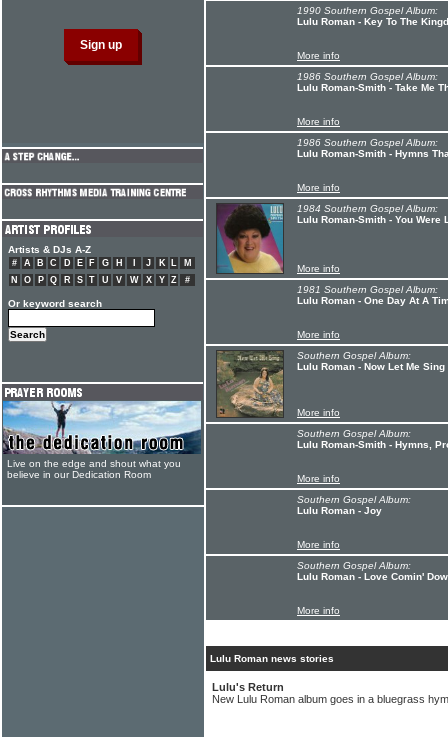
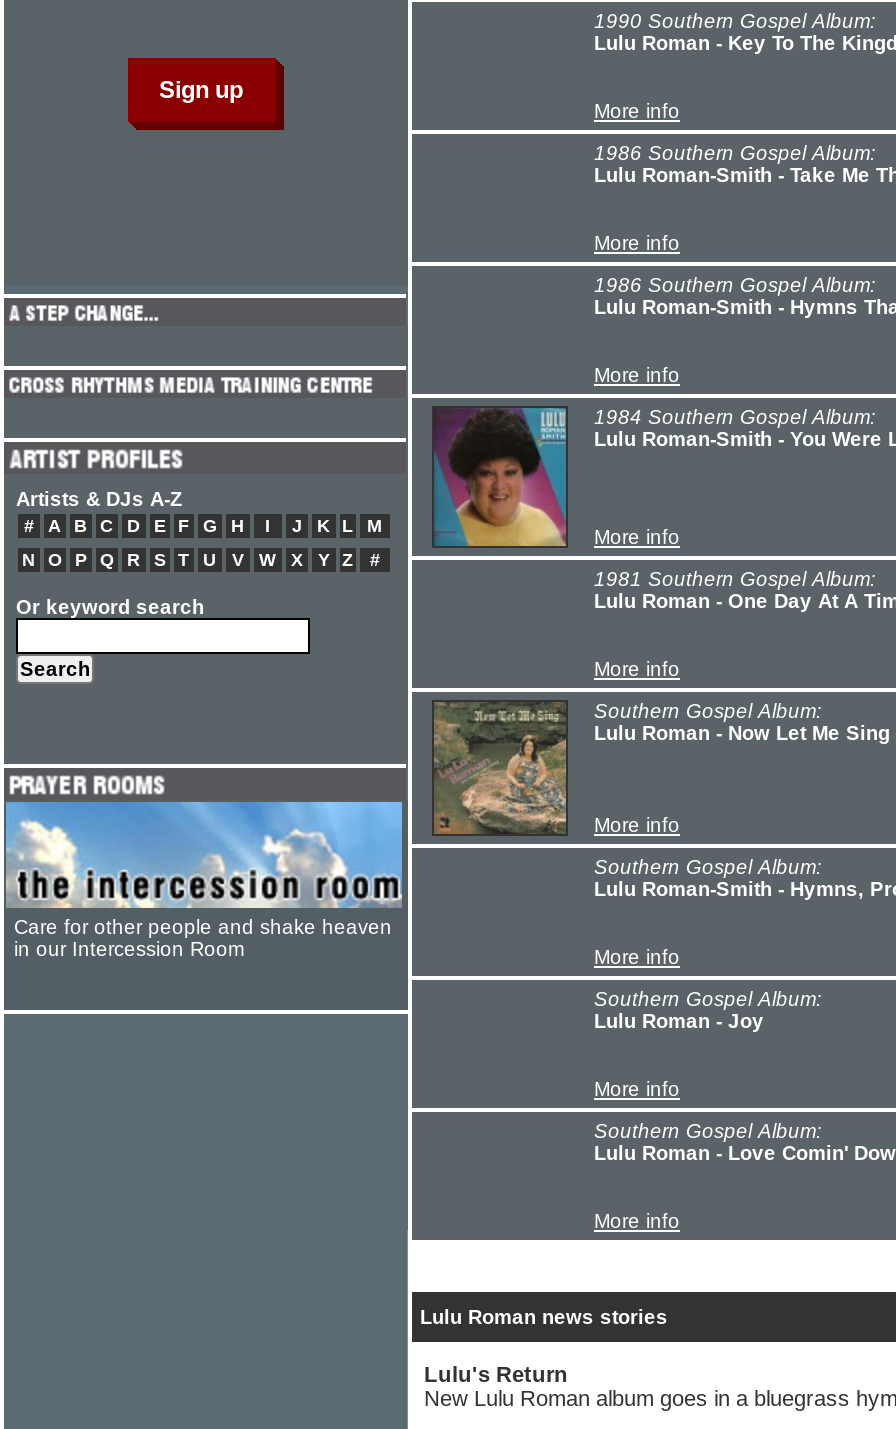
[3,400,201,480] [image] | Live on the edge and shout what you | believe in our Dedication Room -> [6,802,404,960] [image] | Care for other people and shake heaven | in our Intercession Room

